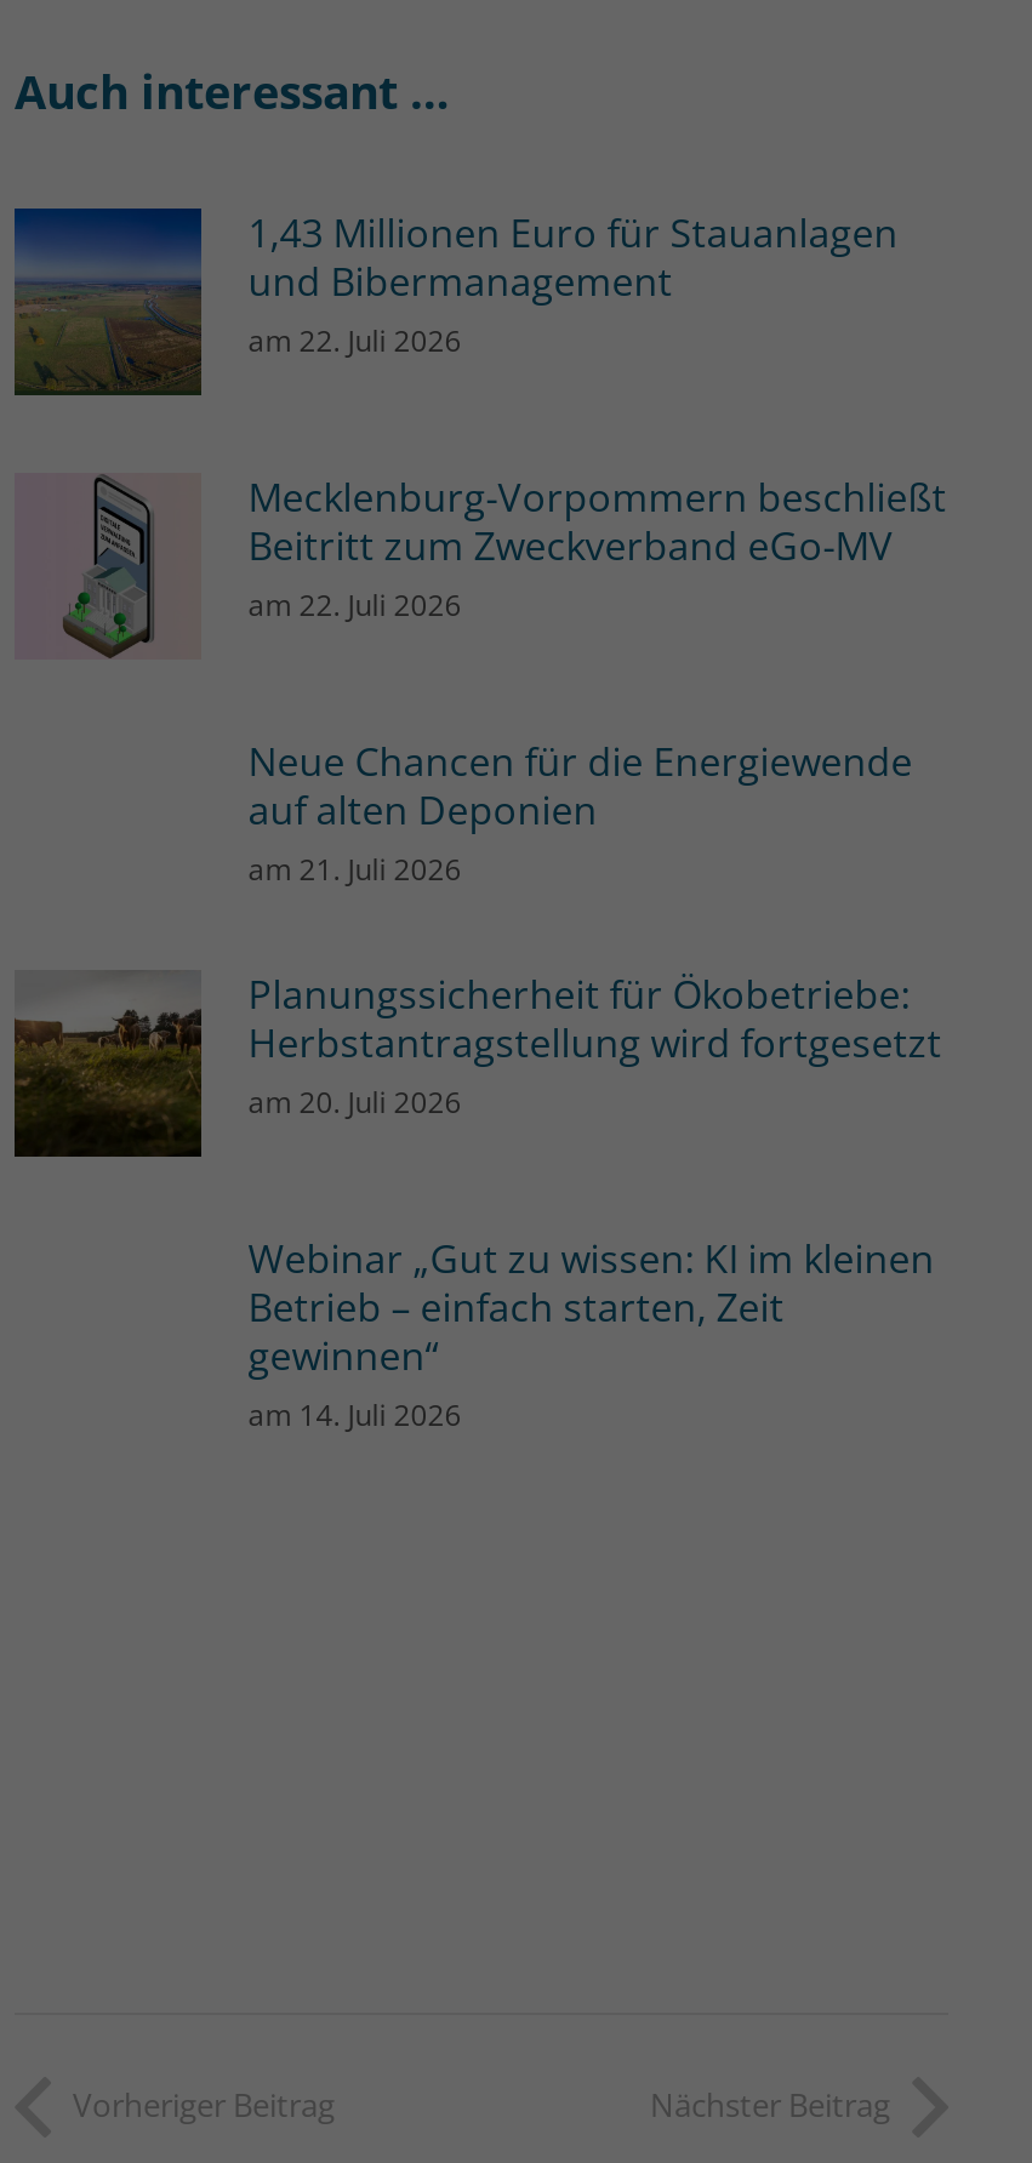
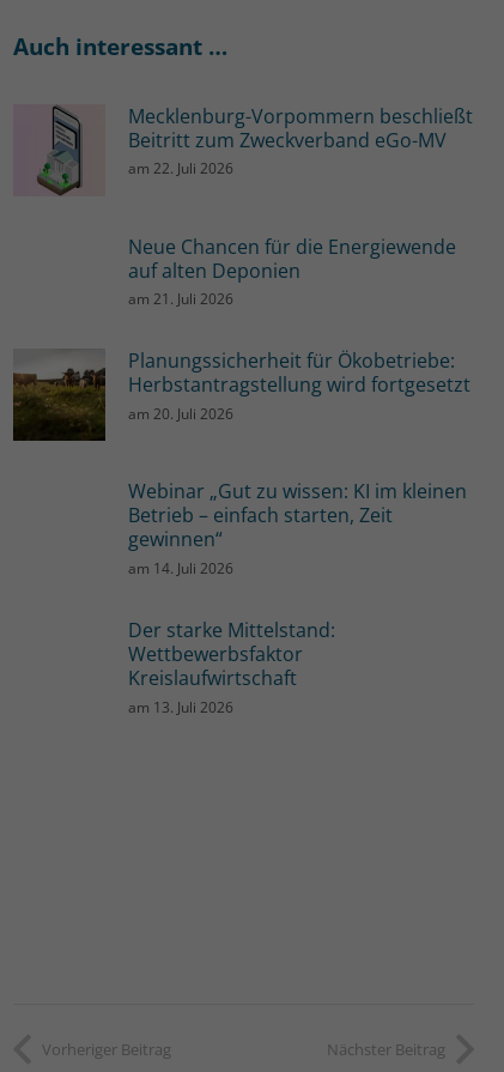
[12,205,898,399] [image] | 1,43 Millionen Euro für Stauanlagen | und Bibermanagement | am 22. Juli 2026 -> none
moved [12,471,946,1435] -> [12,103,473,579]: [image] | Mecklenburg-Vorpommern beschließt | Beitritt zum Zweckverband eGo-MV | ... | gewinnen“ | am 14. Juli 2026
none -> [128,617,335,717] Der starke Mittelstand: | Wettbewerbsfaktor | Kreislaufwirtschaft | am 13. Juli 2026

